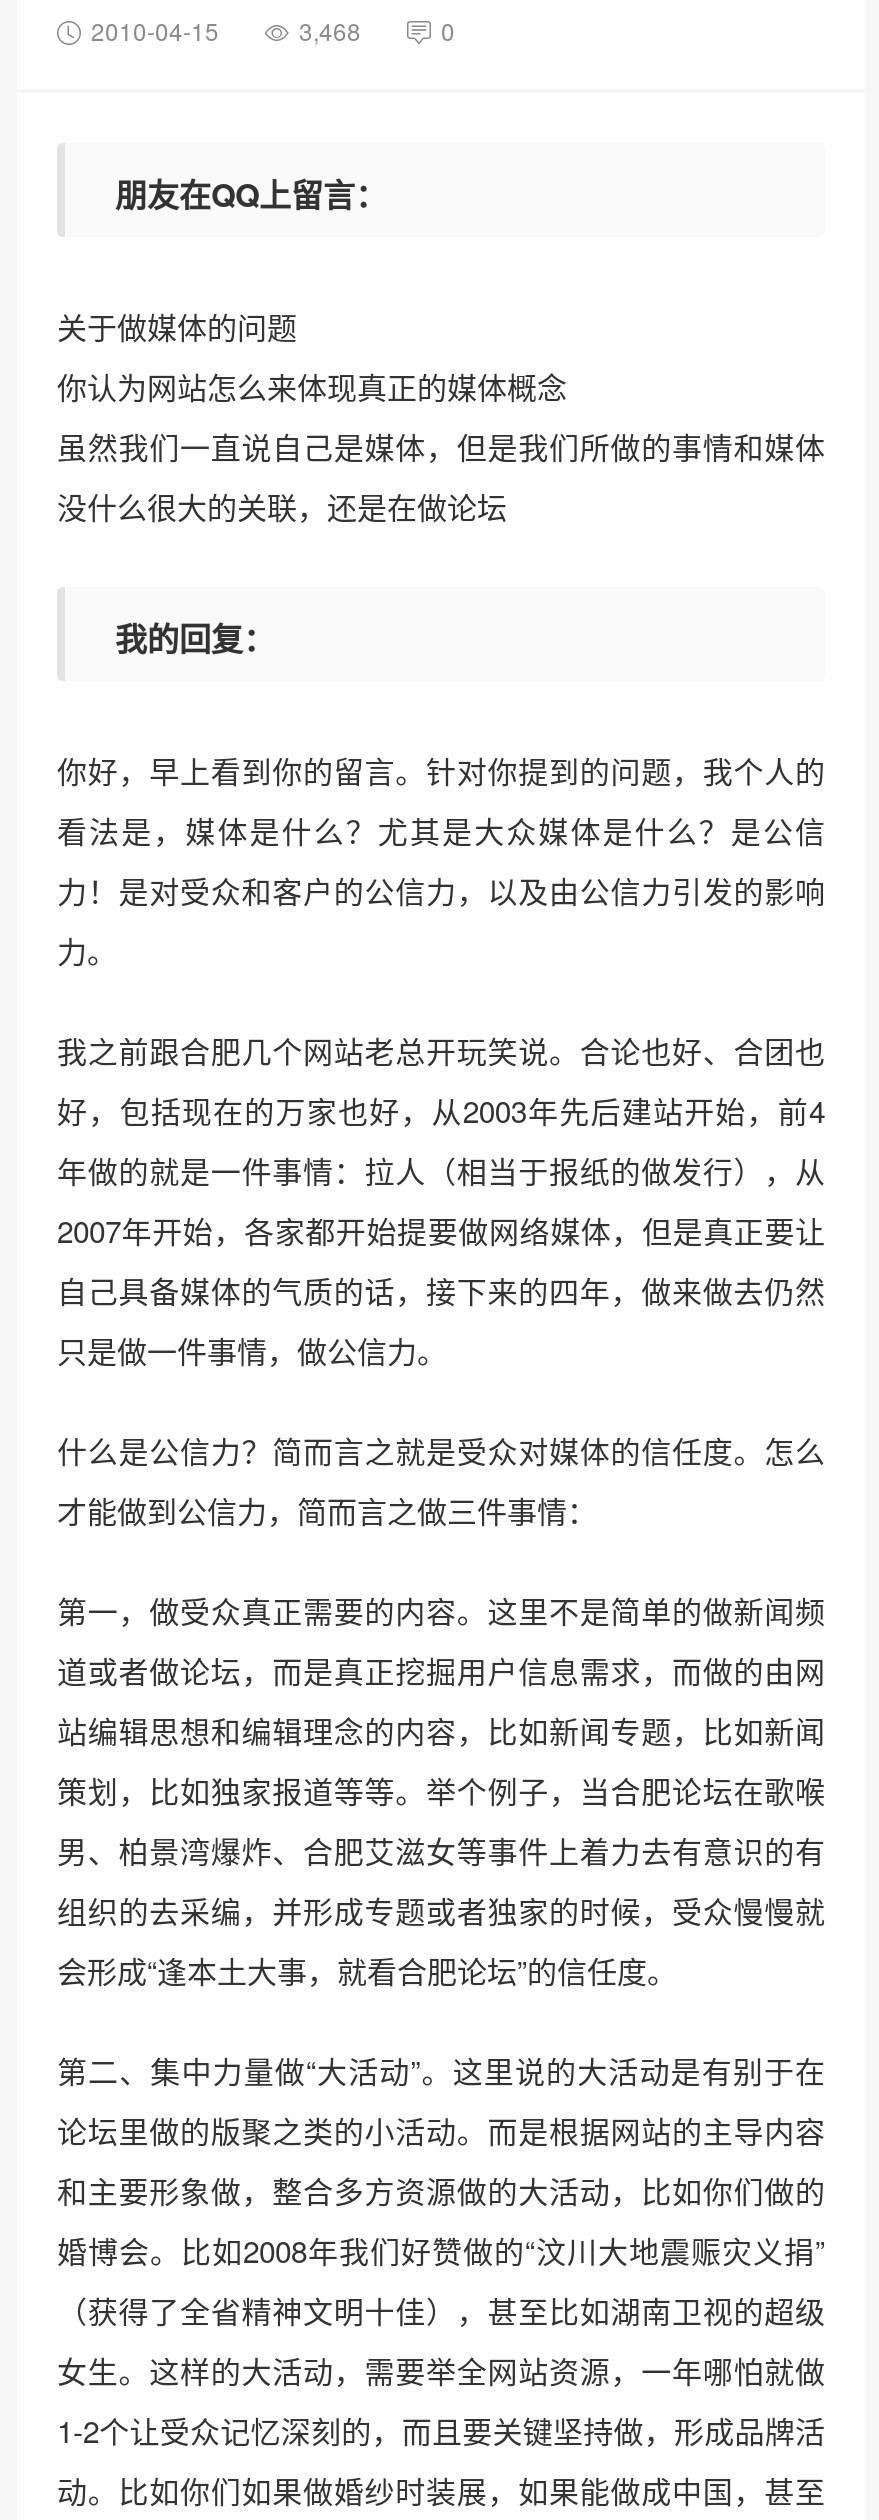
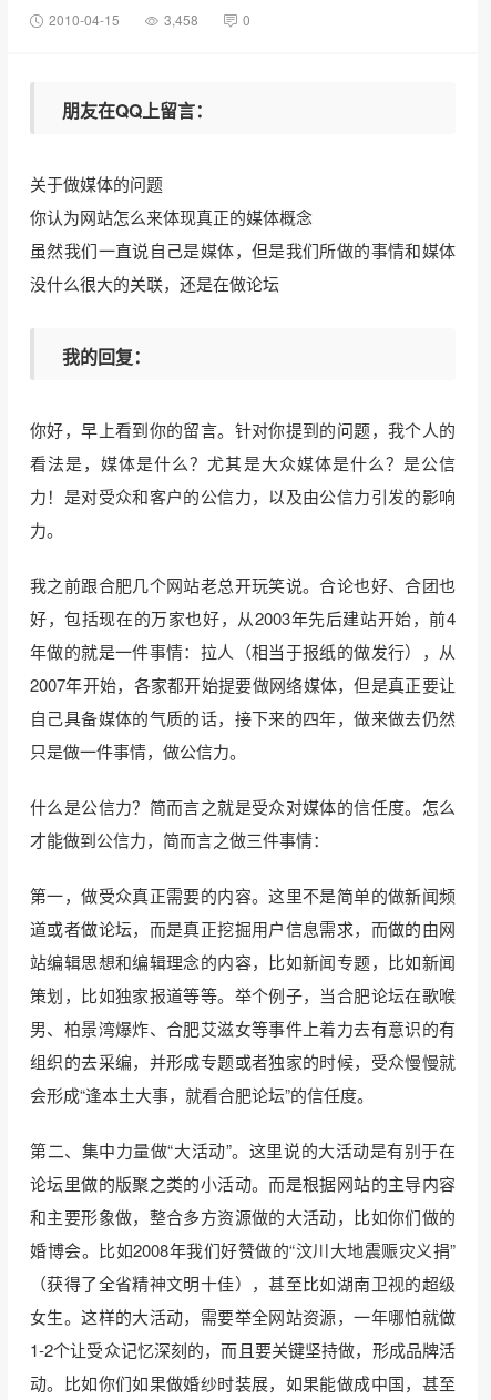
[299,13,361,47] 3,468 -> [164,10,198,29] 3,458

